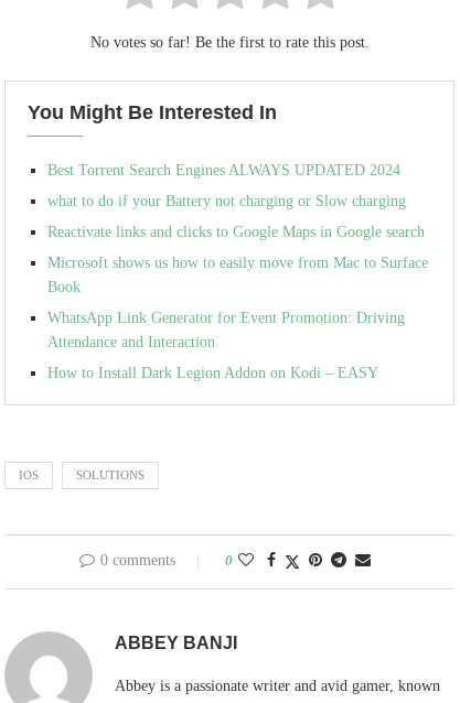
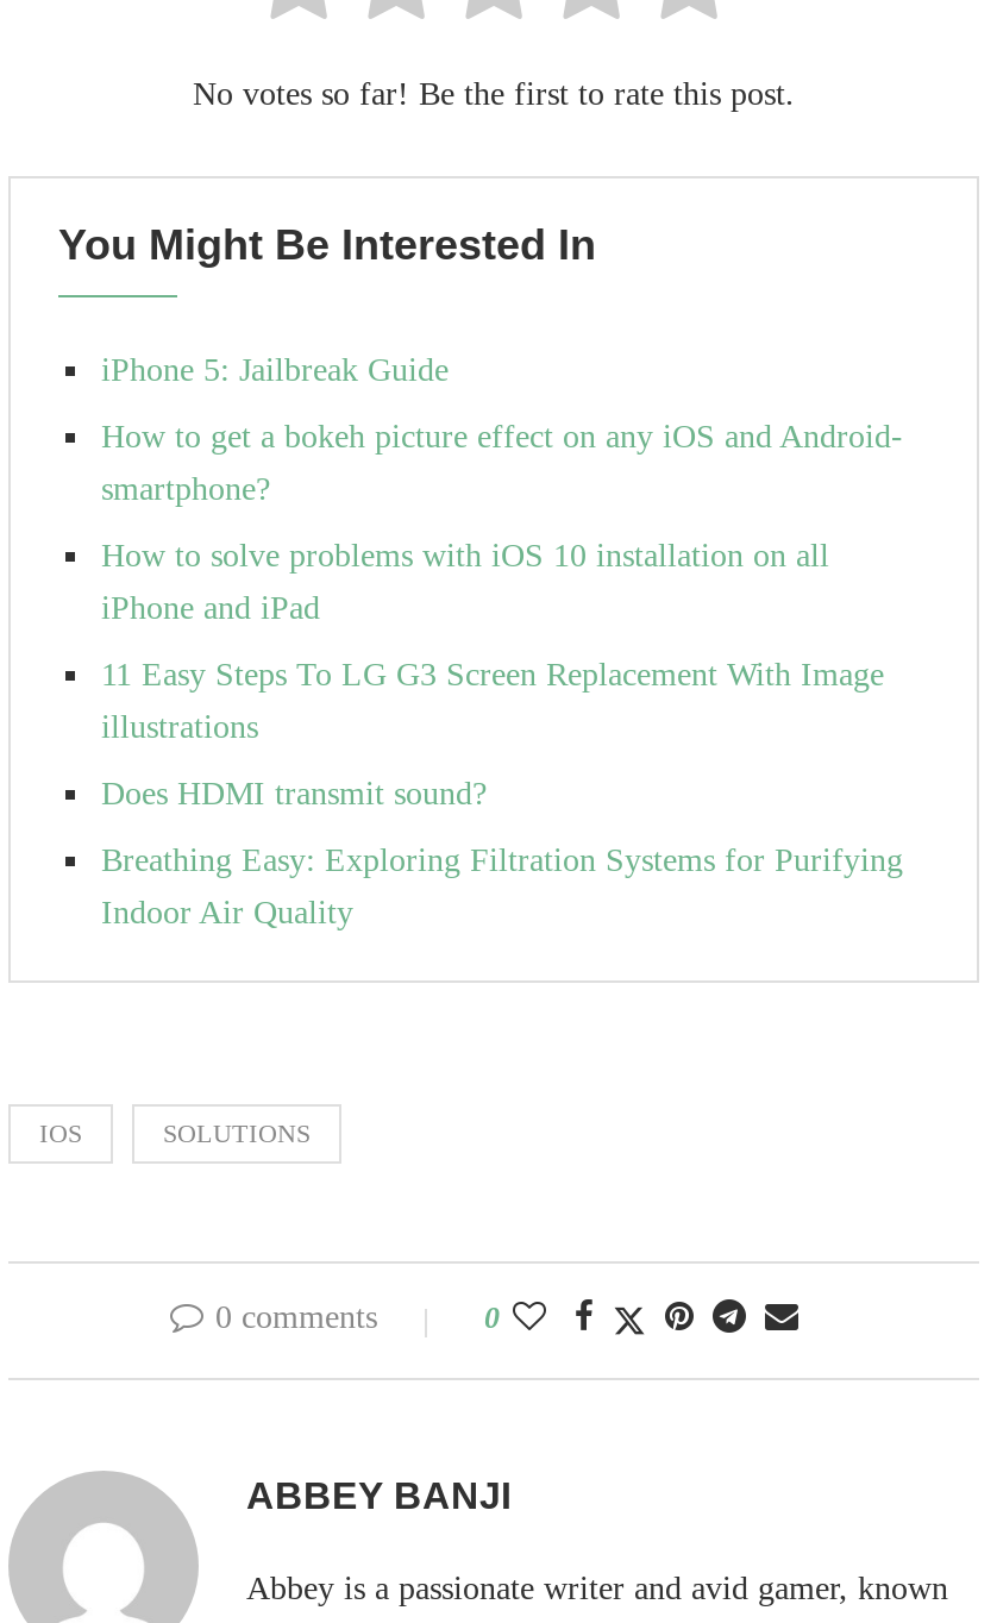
[47,163,428,382] Best Torrent Search Engines ALWAYS UPDATED 2024 | what to do if your Battery not charging or Slow charging | Reactivate links and clicks to Google Maps in Google search | Microsoft shows us how to easily move from Mac to Surface | Book | WhatsApp Link Generator for Event Promotion: Driving | Attendance and Interaction | How to Install Dark Legion Addon on Kodi – EASY -> [101,351,903,929] iPhone 5: Jailbreak Guide | How to get a bokeh picture effect on any iOS and Android- | smartphone? | How to solve problems with iOS 10 installation on all | iPhone and iPad | 11 Easy Steps To LG G3 Screen Replacement With Image | illustrations | Does HDMI transmit sound? | Breathing Easy: Exploring Filtration Systems for Purifying | Indoor Air Quality

